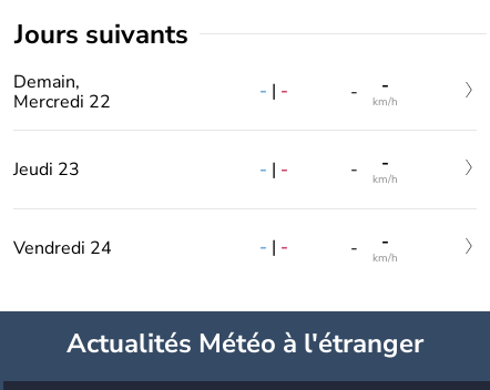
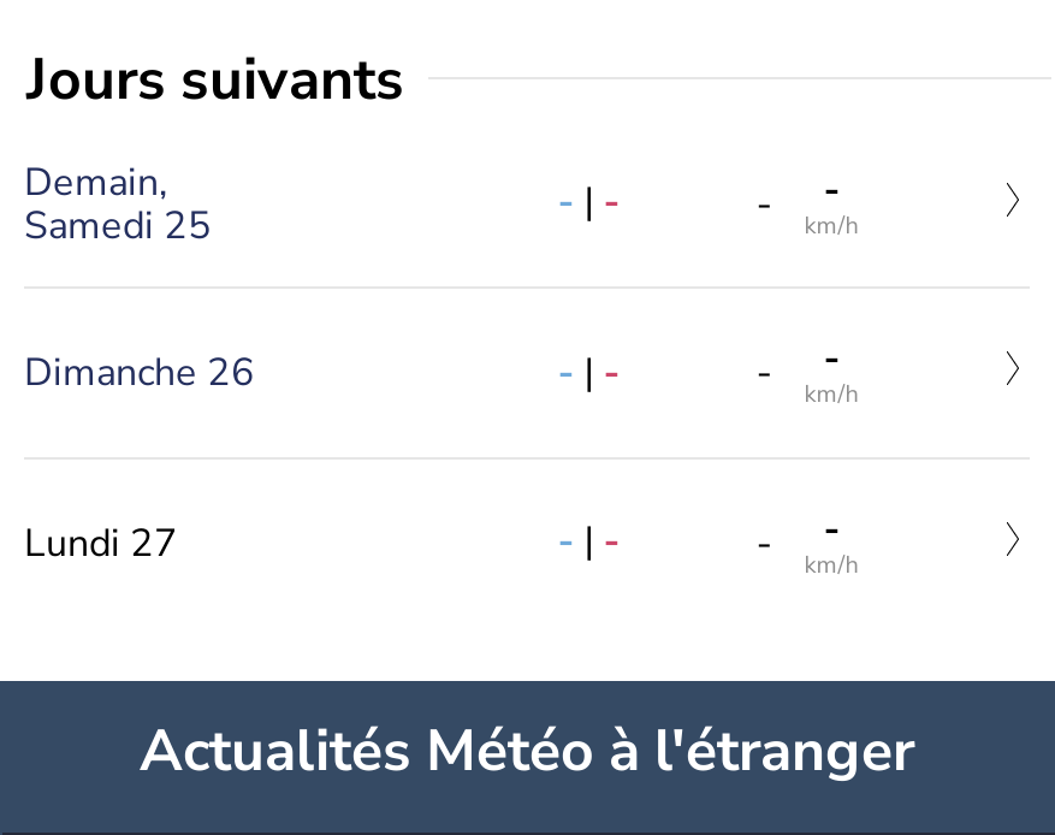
[13,89,111,114] Mercredi 22 -> [24,199,212,252] Samedi 25
[13,158,80,182] Jeudi 23 -> [24,347,255,400] Dimanche 26
[13,236,112,260] Vendredi 24 -> [24,517,178,570] Lundi 27

